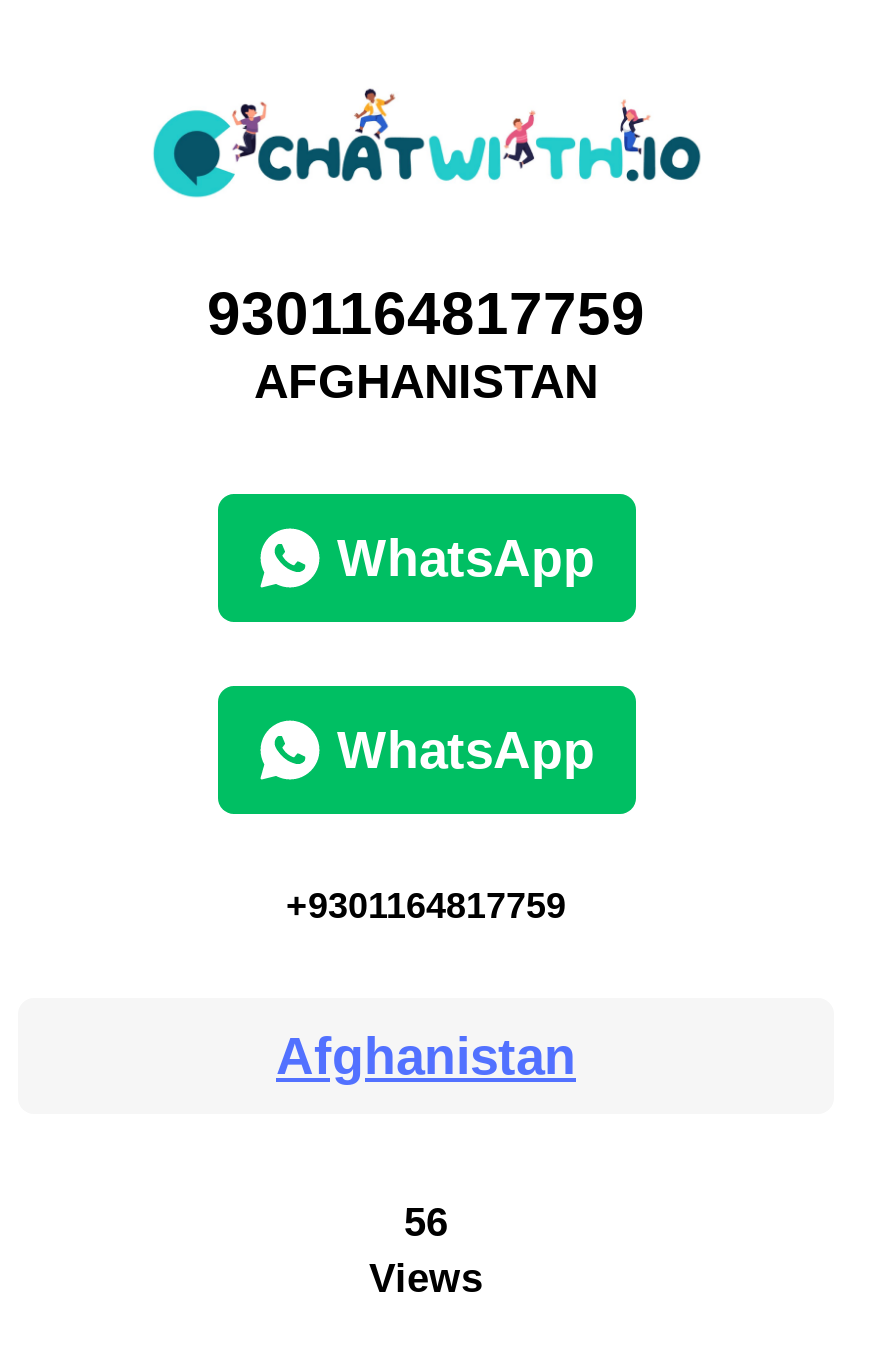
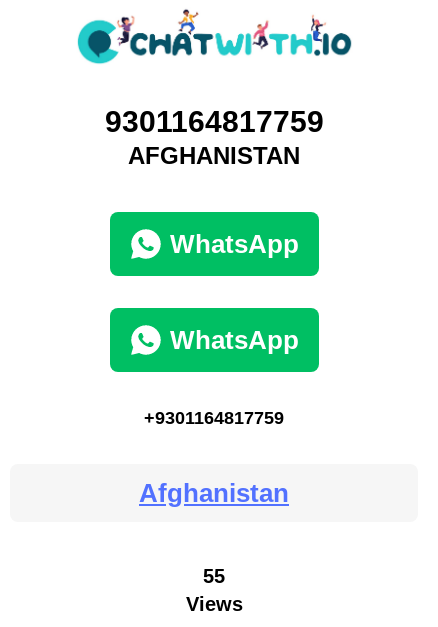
[404,1200,448,1244] 56 -> [203,565,225,587] 55

